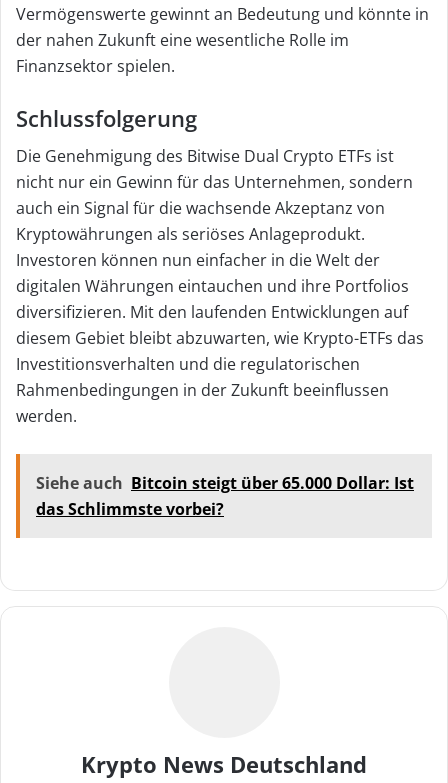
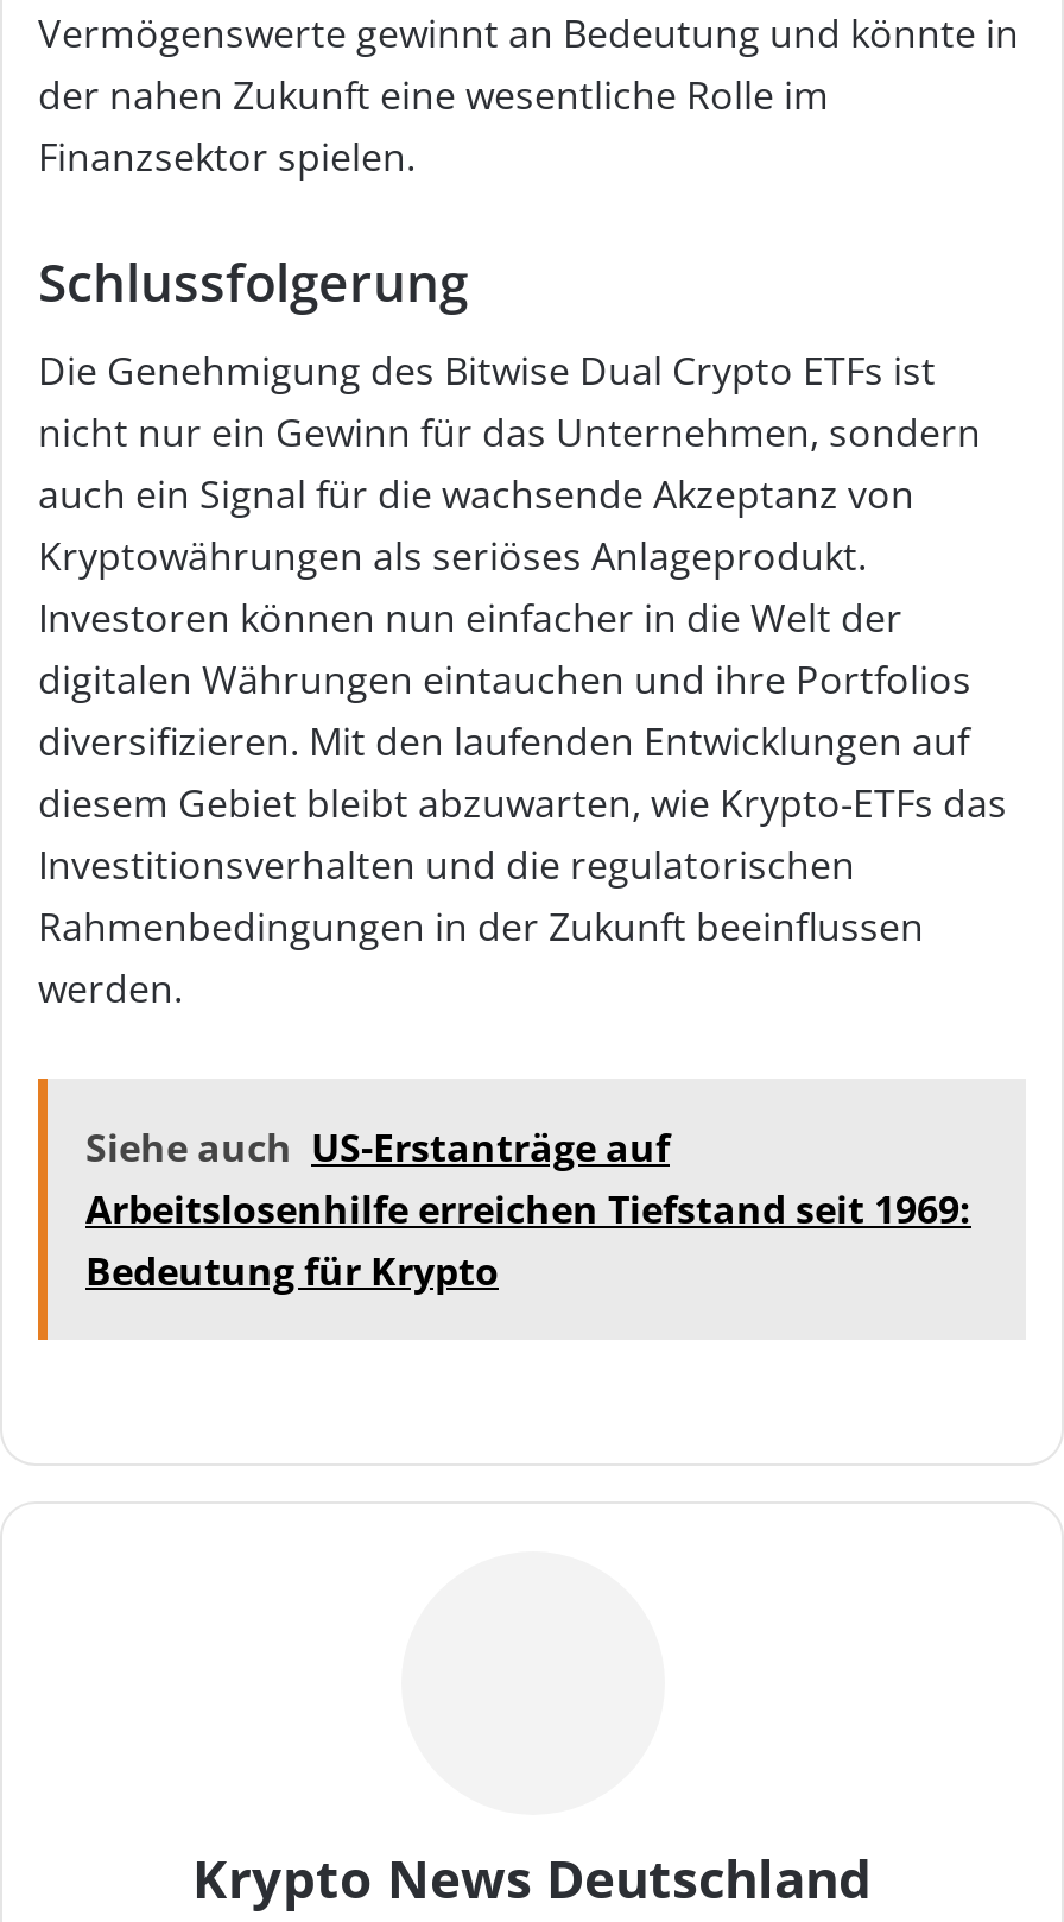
[36,472,414,520] Siehe auch Bitcoin steigt über 65.000 Dollar: Ist | das Schlimmste vorbei? -> [85,1121,971,1297] Siehe auch US-Erstanträge auf | Arbeitslosenhilfe erreichen Tiefstand seit 1969: | Bedeutung für Krypto

